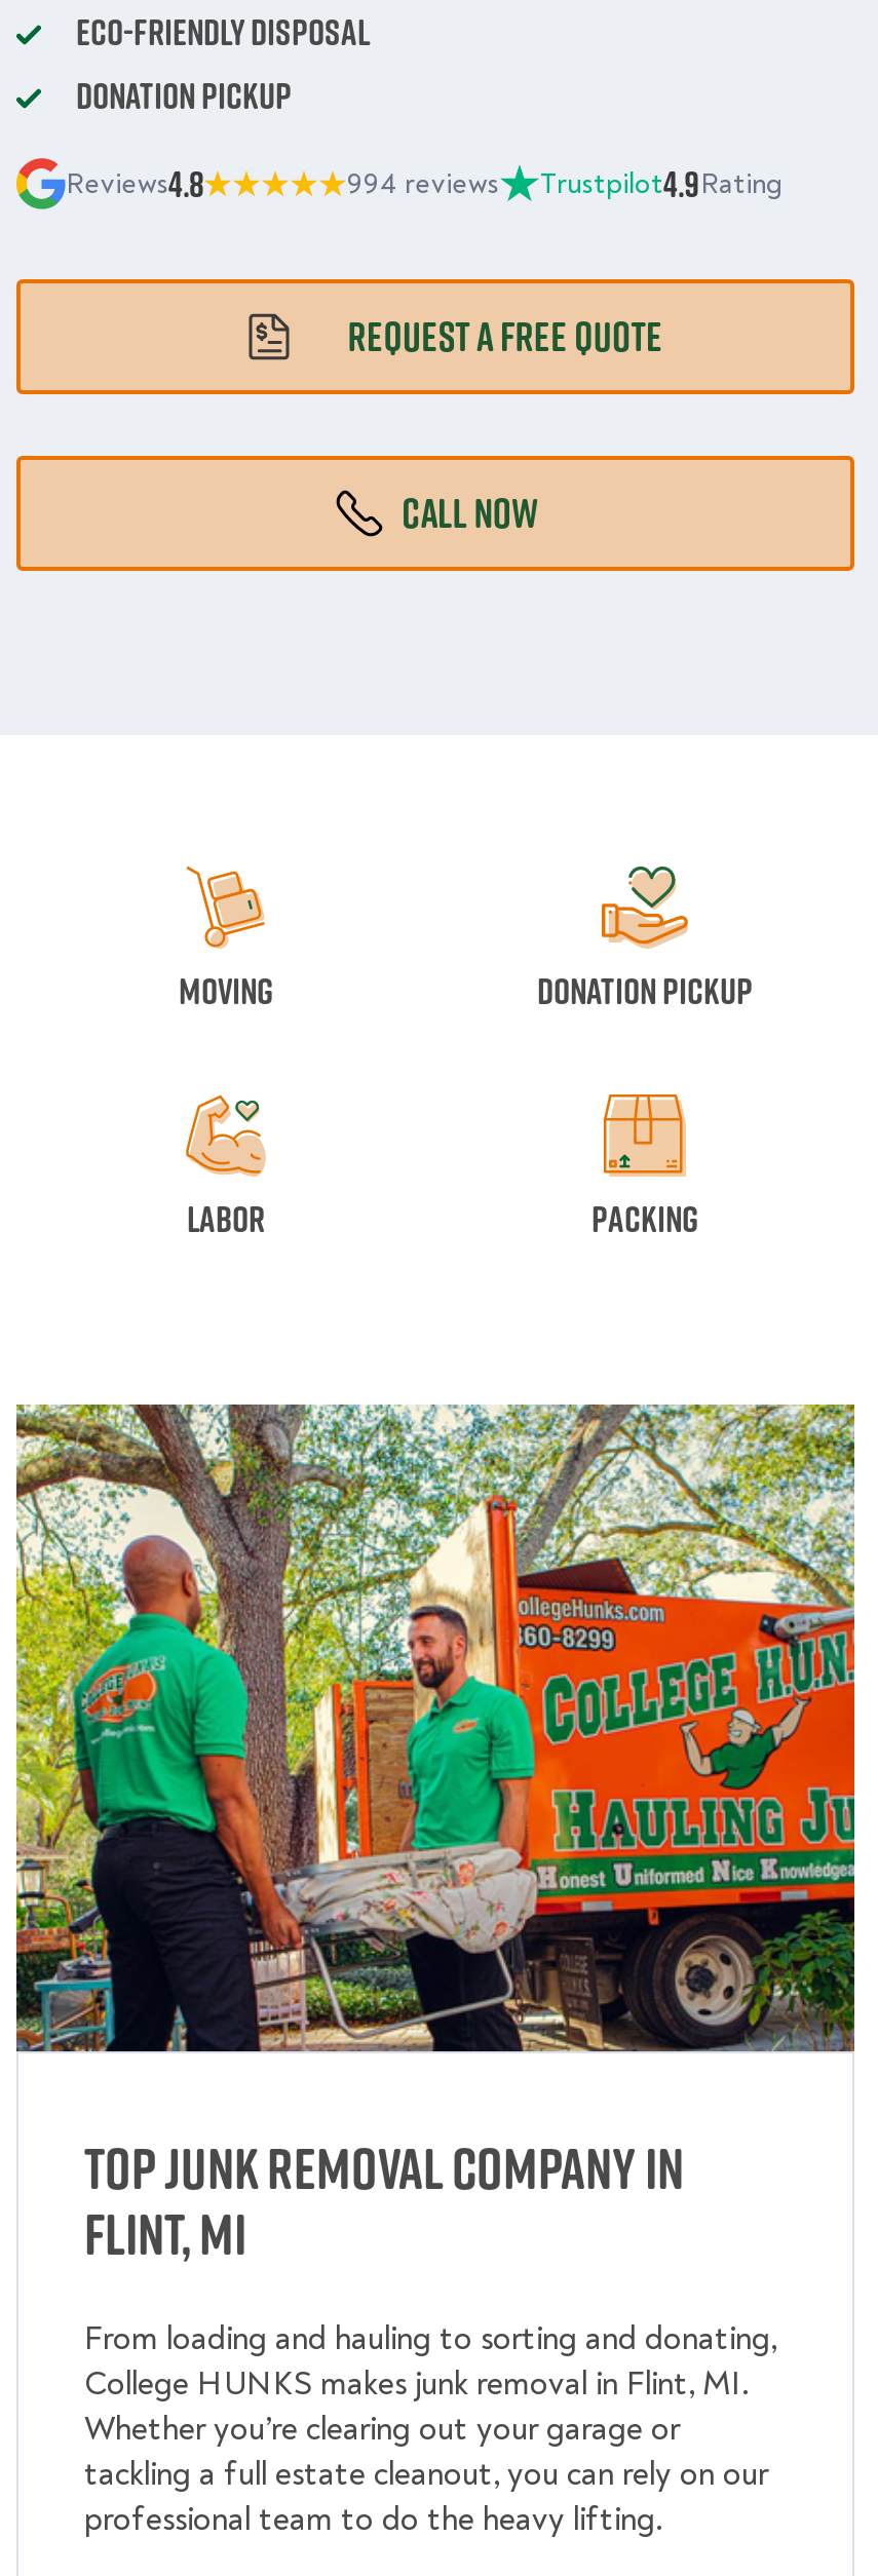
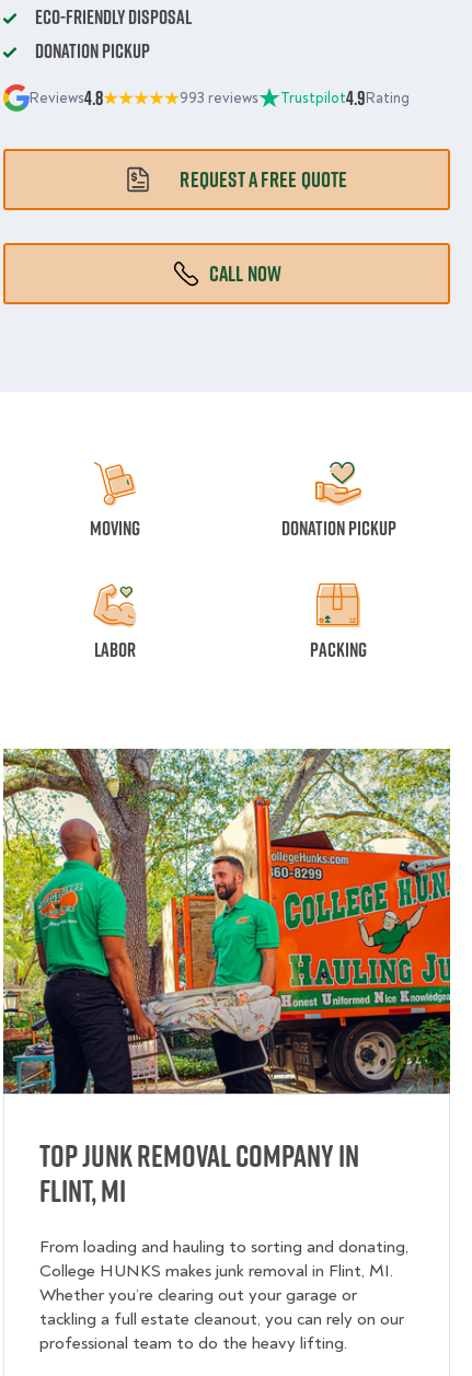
[347,157,782,208] 994 reviews Trustpilot4.9Rating -> [180,84,410,111] 993 reviews Trustpilot4.9Rating

